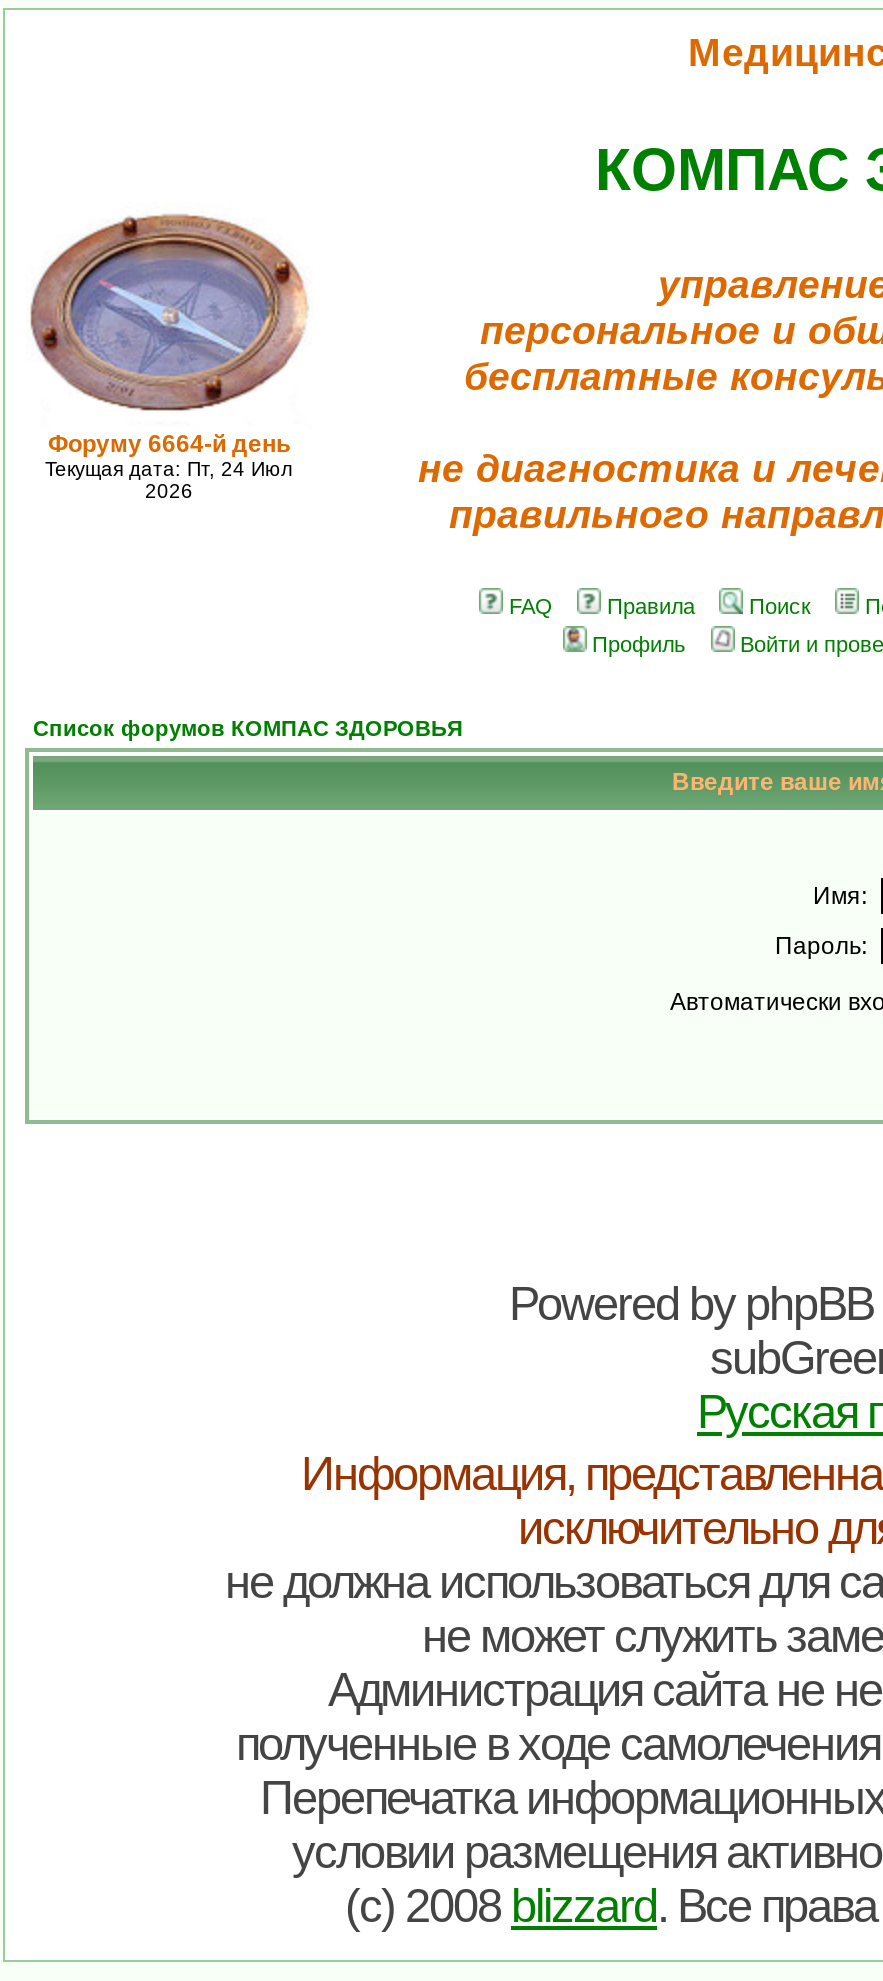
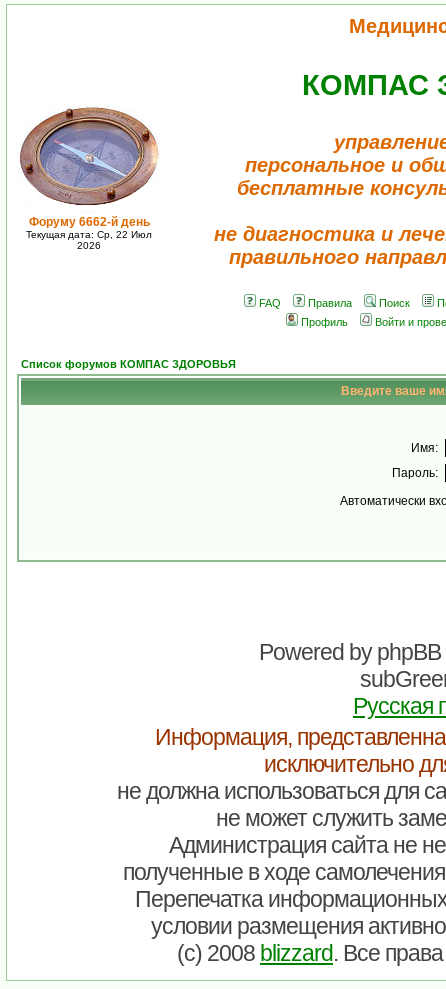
[48,430,290,458] Форуму 6664-й день -> [28,215,149,229] Форуму 6662-й день
[45,458,293,480] Текущая дата: Пт, 24 Июл -> [26,229,152,240] Текущая дата: Ср, 22 Июл

